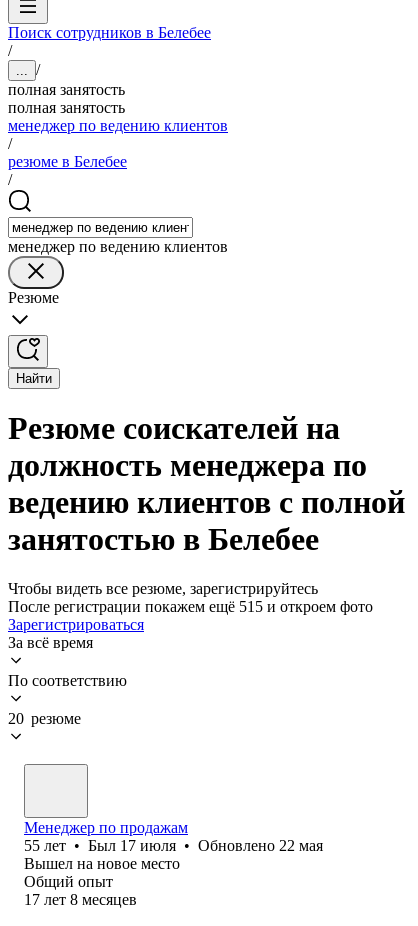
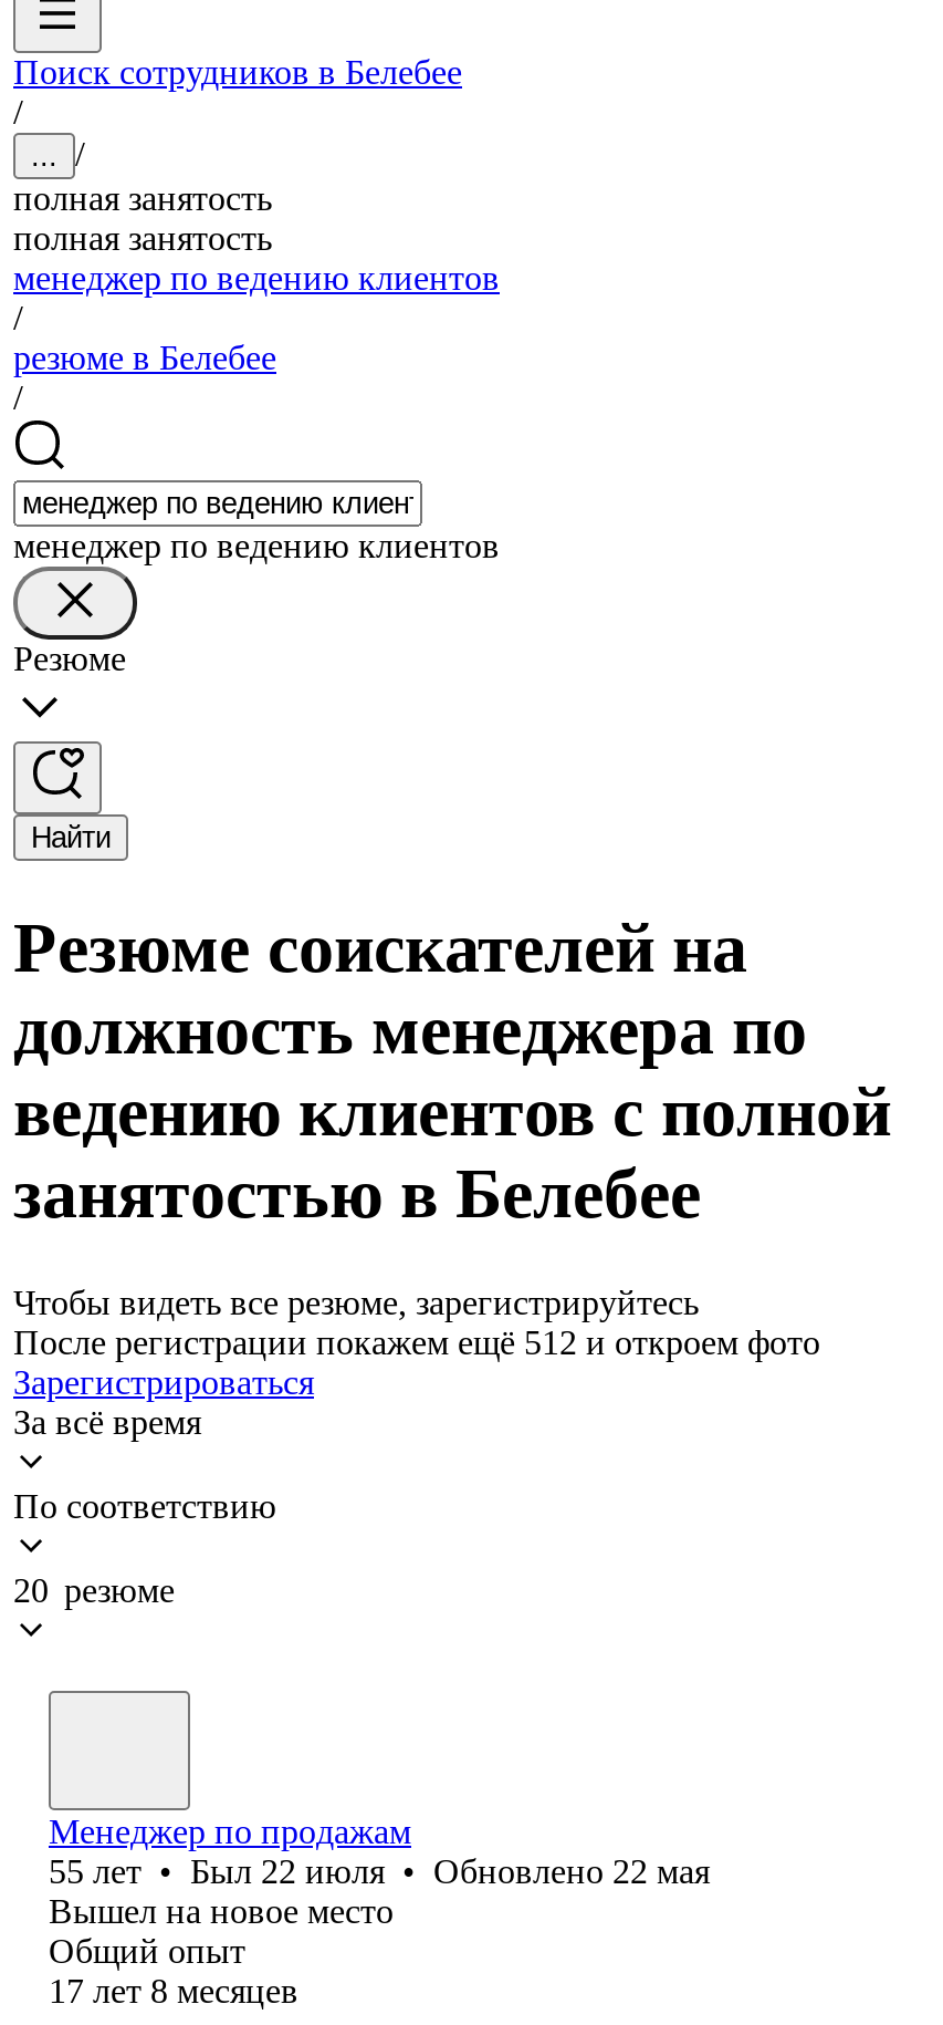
[8,598,373,615] После регистрации покажем ещё 515 и откроем фото -> [13,1323,820,1361] После регистрации покажем ещё 512 и откроем фото
[24,837,323,854] 55 лет • Был 17 июля • Обновлено 22 мая -> [49,1852,710,1890] 55 лет • Был 22 июля • Обновлено 22 мая

